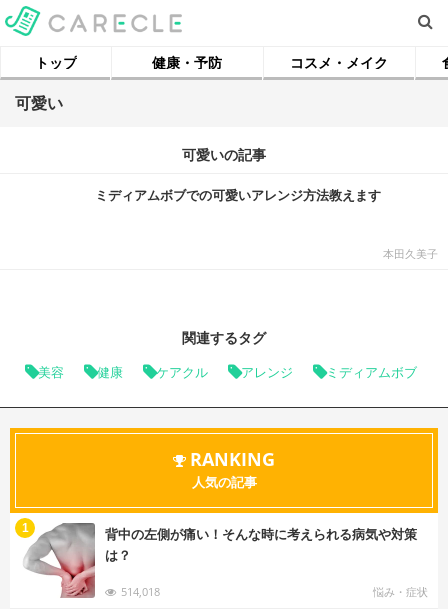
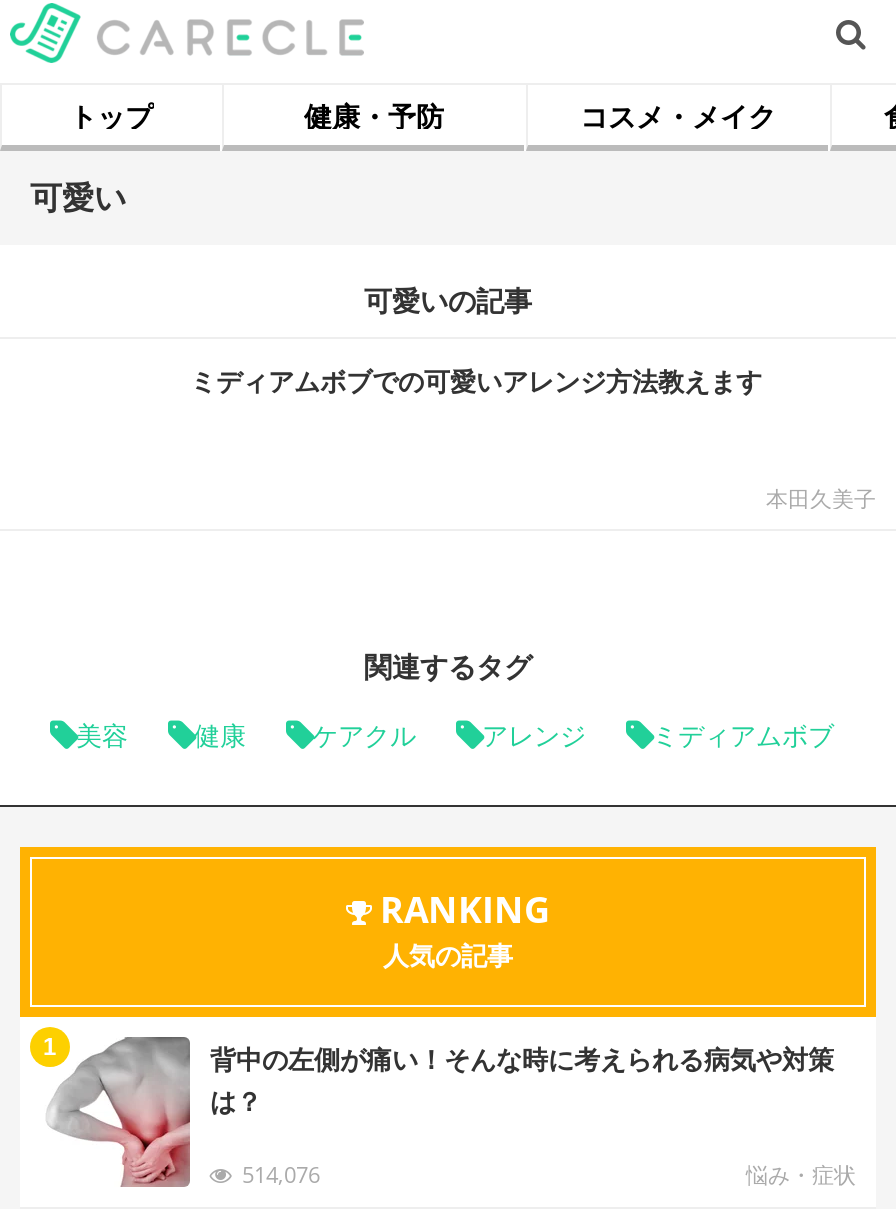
[121,584,160,599] 514,018 -> [242,1159,320,1189] 514,076

